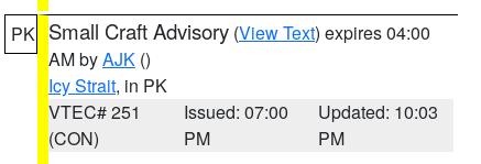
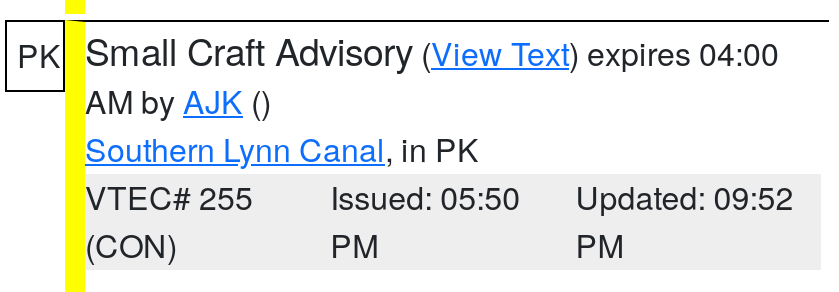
[48,73,167,124] Icy Strait, in PK | VTEC# 251 -> [85,126,479,220] Southern Lynn Canal, in PK | VTEC# 255
[183,99,288,124] Issued: 07:00 -> [330,174,520,220] Issued: 05:50
[318,99,438,124] Updated: 10:03 -> [575,174,793,220] Updated: 09:52

